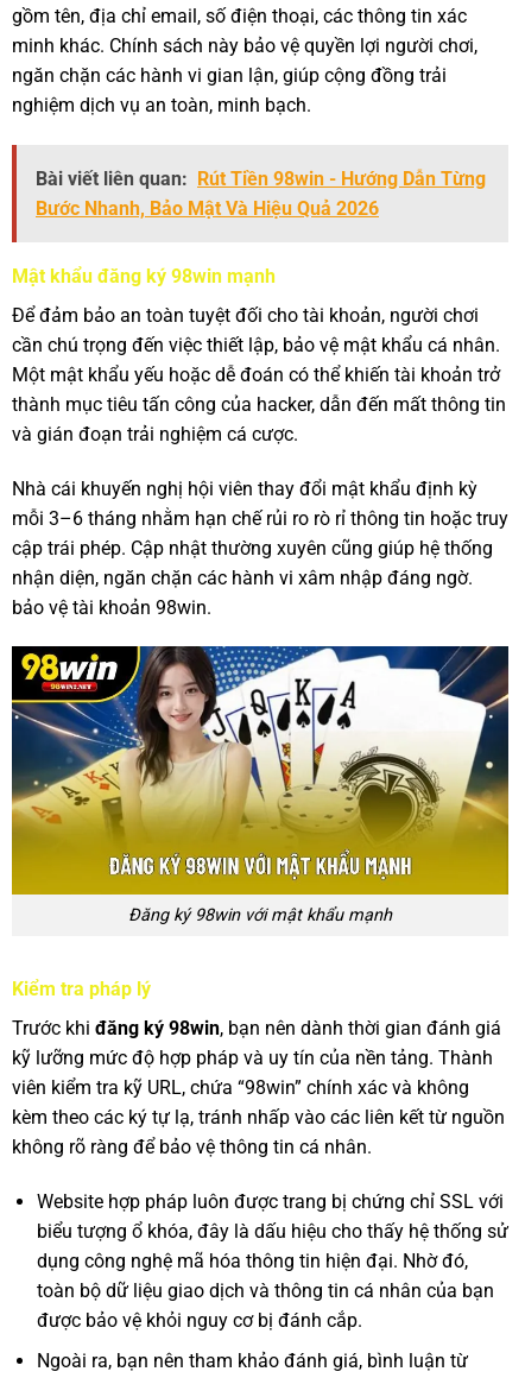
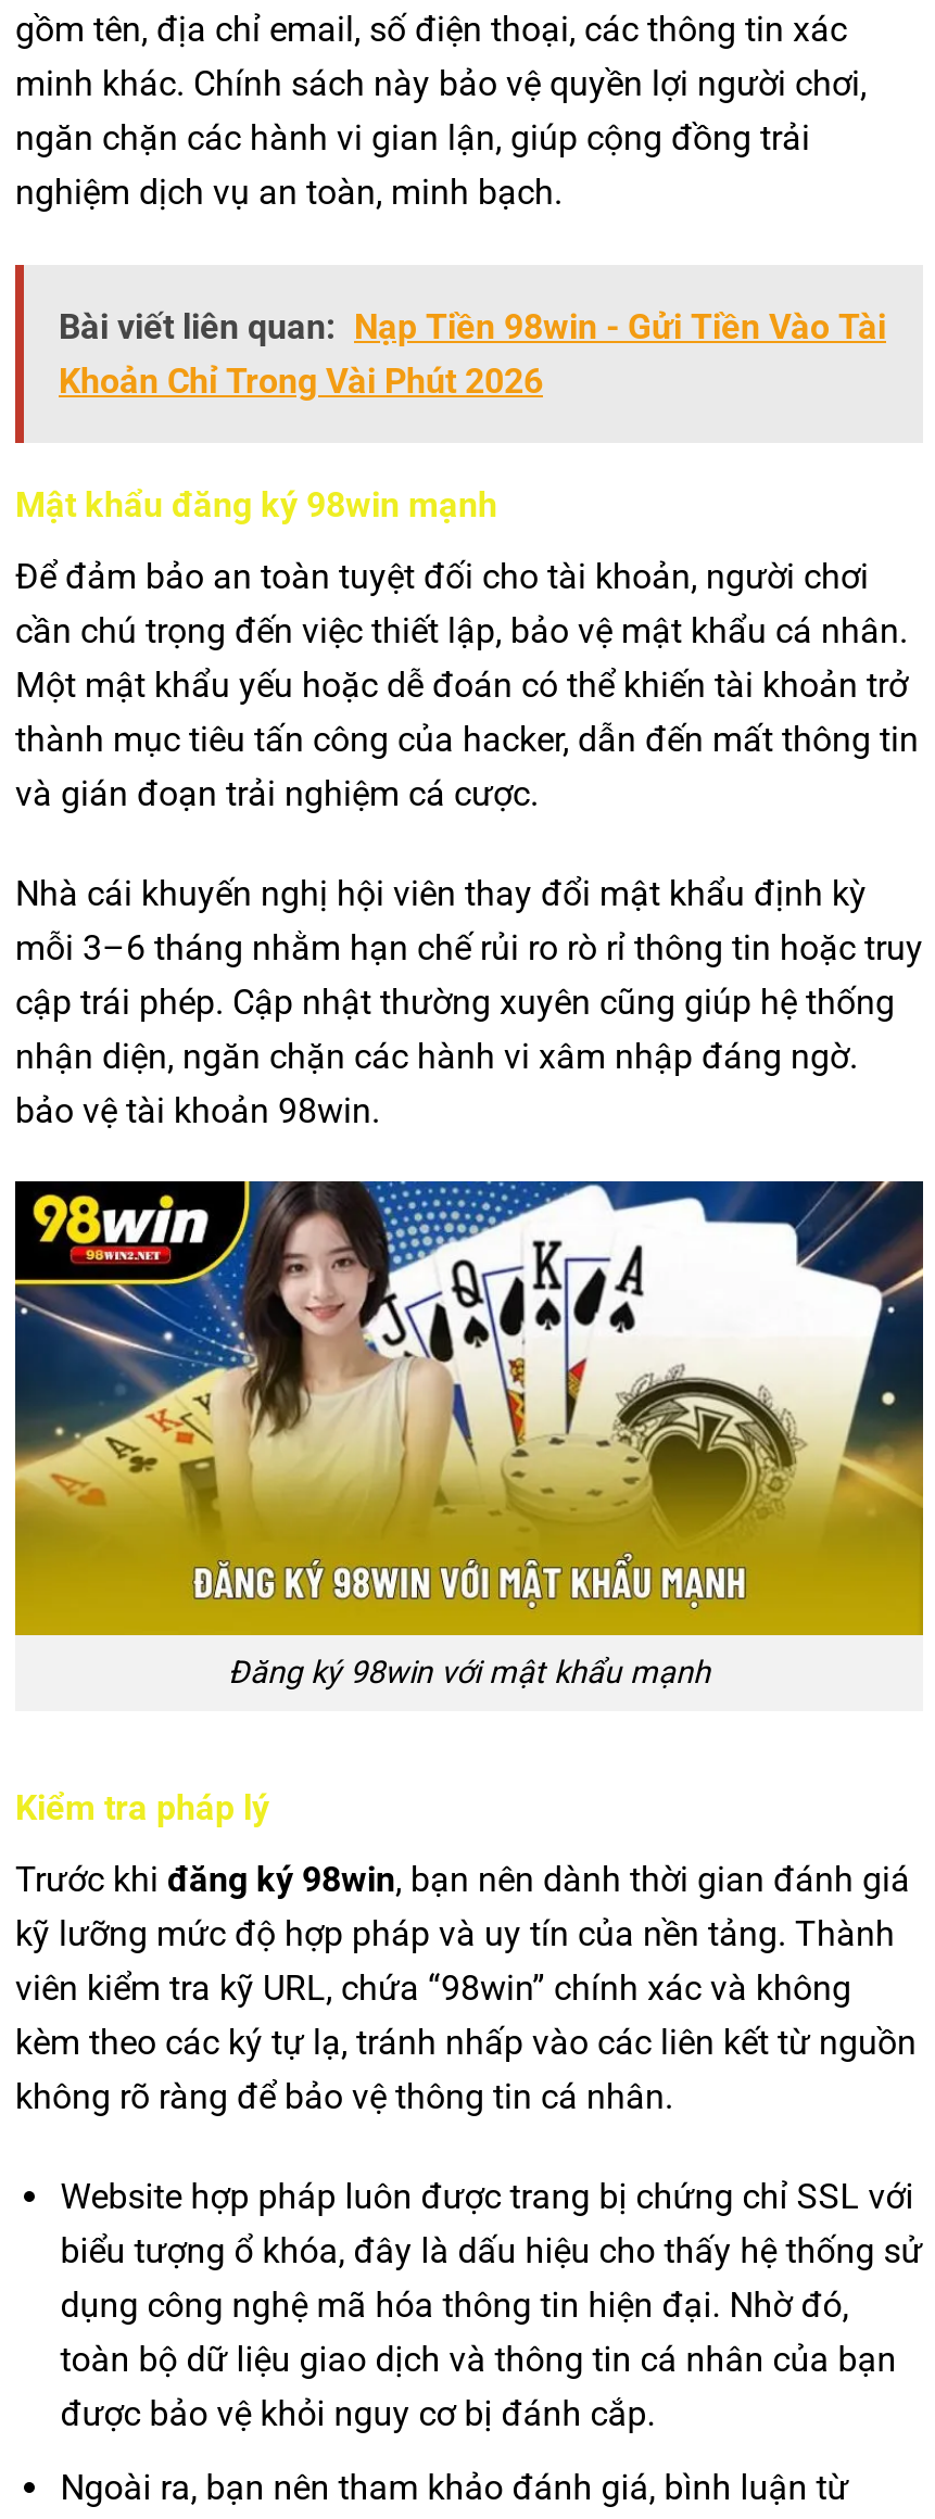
[36,167,486,220] Bài viết liên quan: Rút Tiền 98win - Hướng Dẫn Từng | Bước Nhanh, Bảo Mật Và Hiệu Quả 2026 -> [59,306,886,401] Bài viết liên quan: Nạp Tiền 98win - Gửi Tiền Vào Tài | Khoản Chỉ Trong Vài Phút 2026

